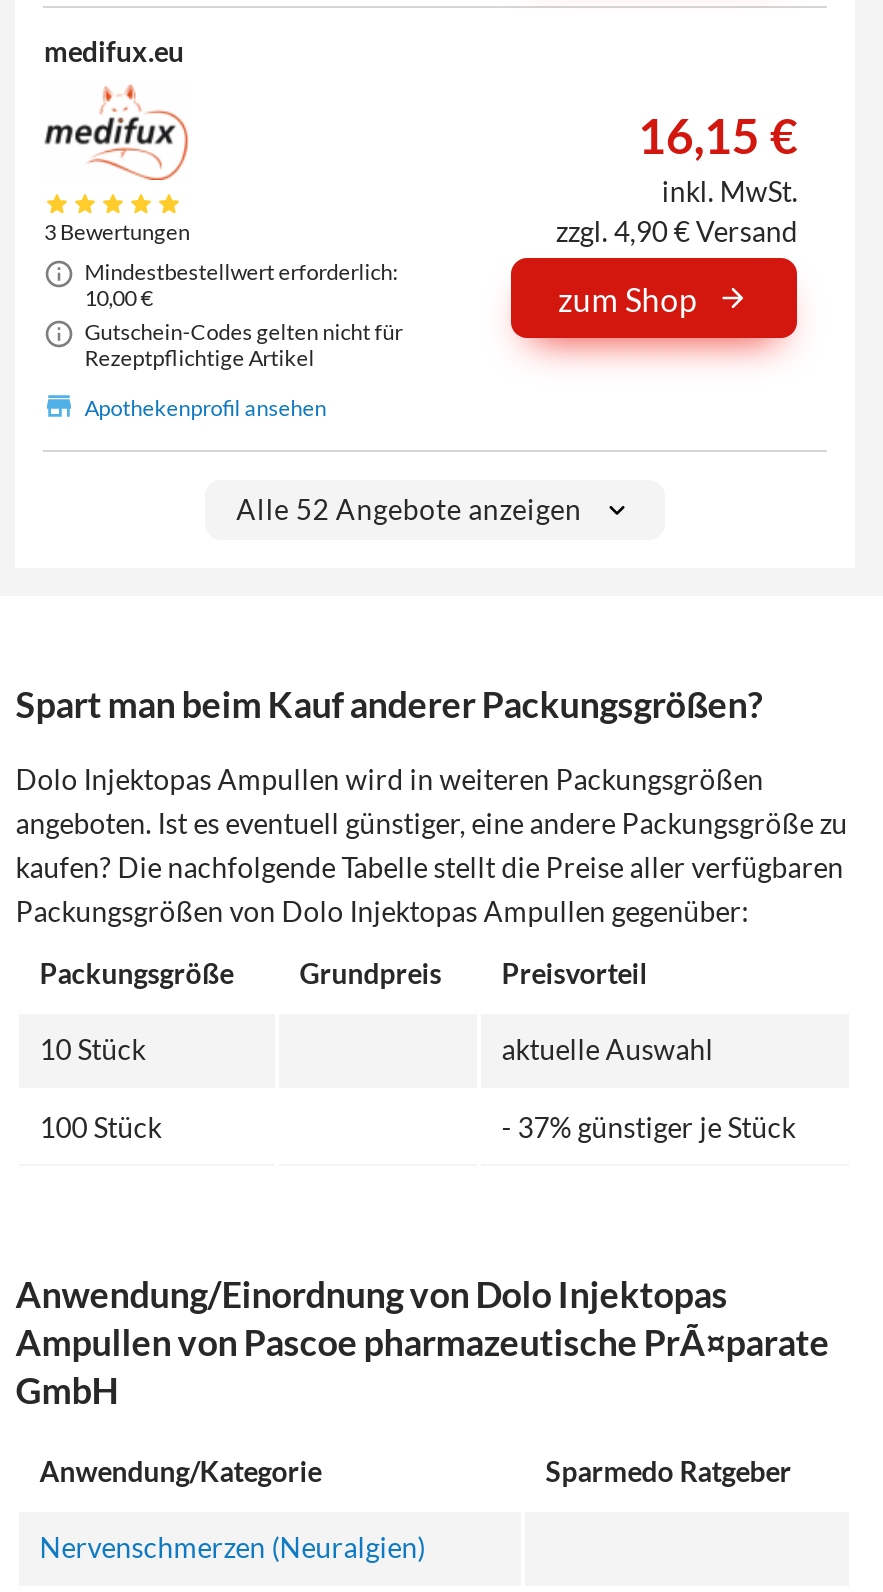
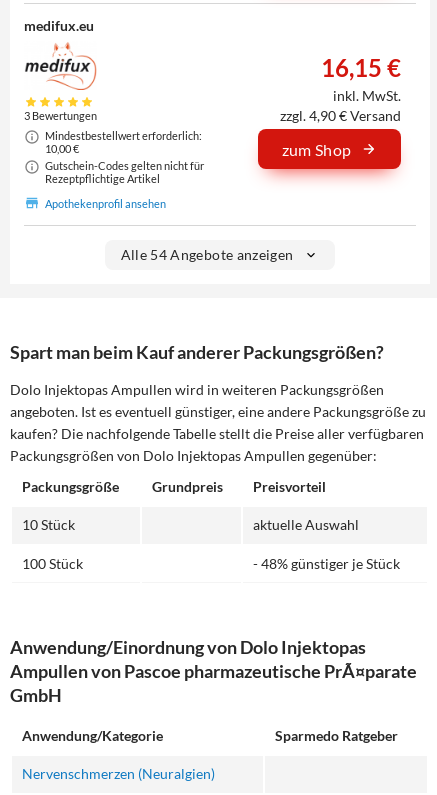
[236,492,582,526] Alle 52 Angebote anzeigen -> [121,246,293,263] Alle 54 Angebote anzeigen
[501,1110,795,1144] - 37% günstiger je Stück -> [253,555,400,572] - 48% günstiger je Stück

